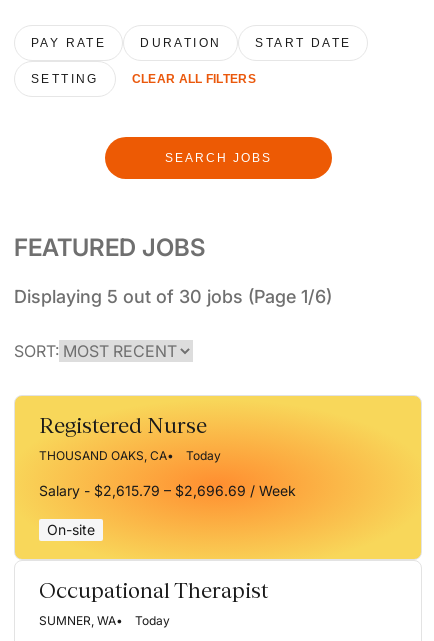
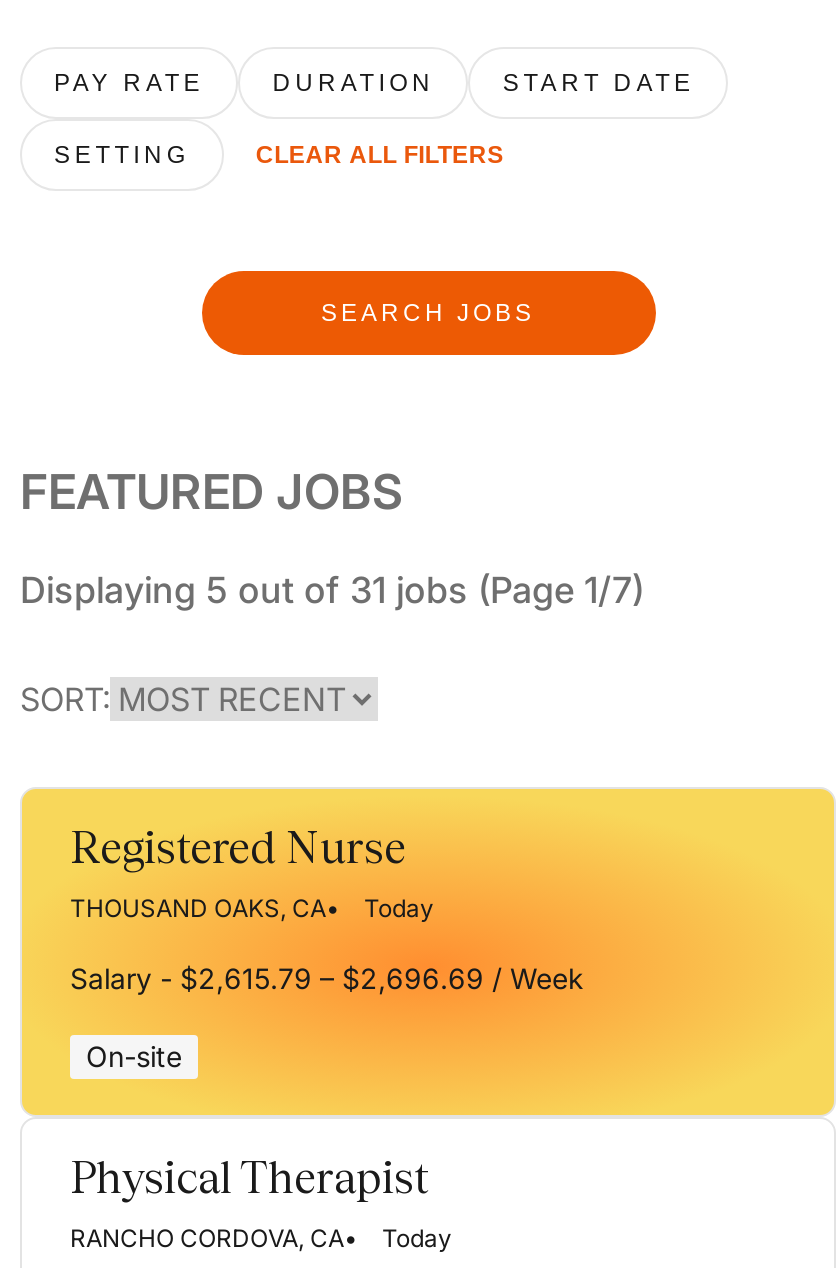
[14,286,332,307] Displaying 5 out of 30 jobs (Page 1/6) -> [20,569,644,611] Displaying 5 out of 31 jobs (Page 1/7)
[39,577,268,628] Occupational Therapist | SUMNER, WA -> [70,1151,428,1253] Physical Therapist | RANCHO CORDOVA, CA

